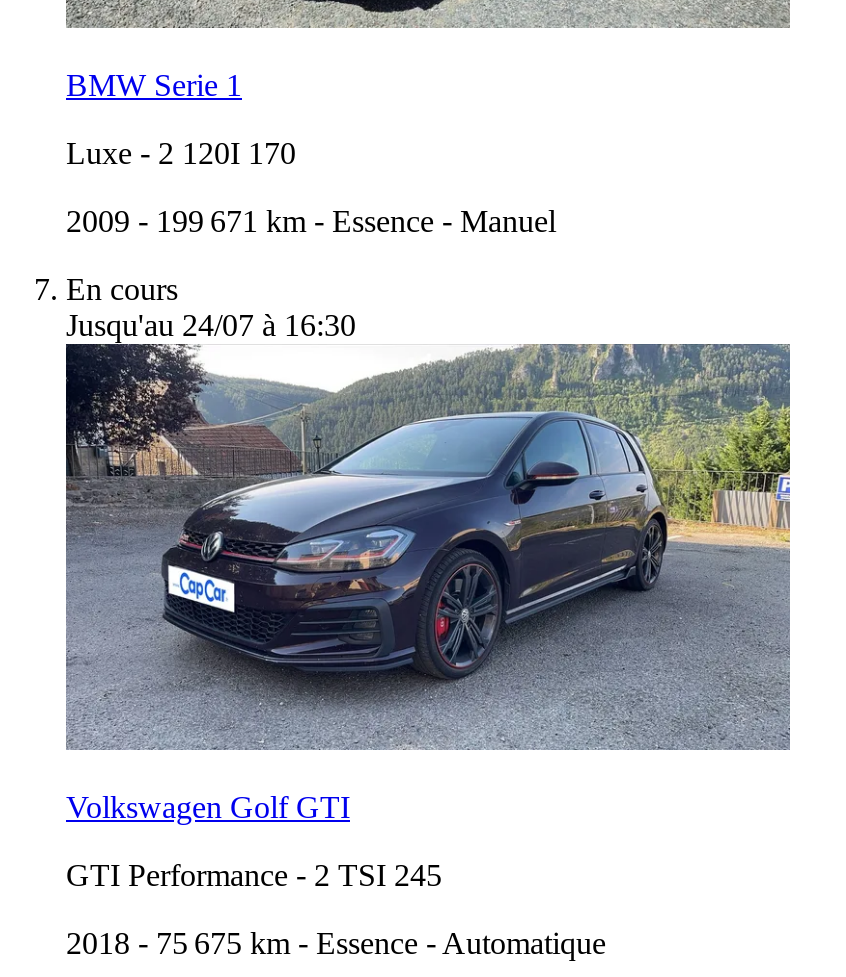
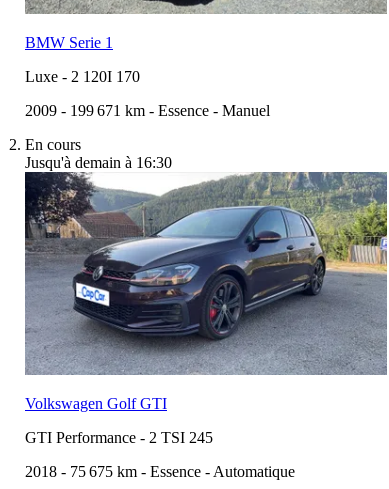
[66,308,356,342] Jusqu'au 24/07 à 16:30 -> [25,154,172,171] Jusqu'à demain à 16:30

